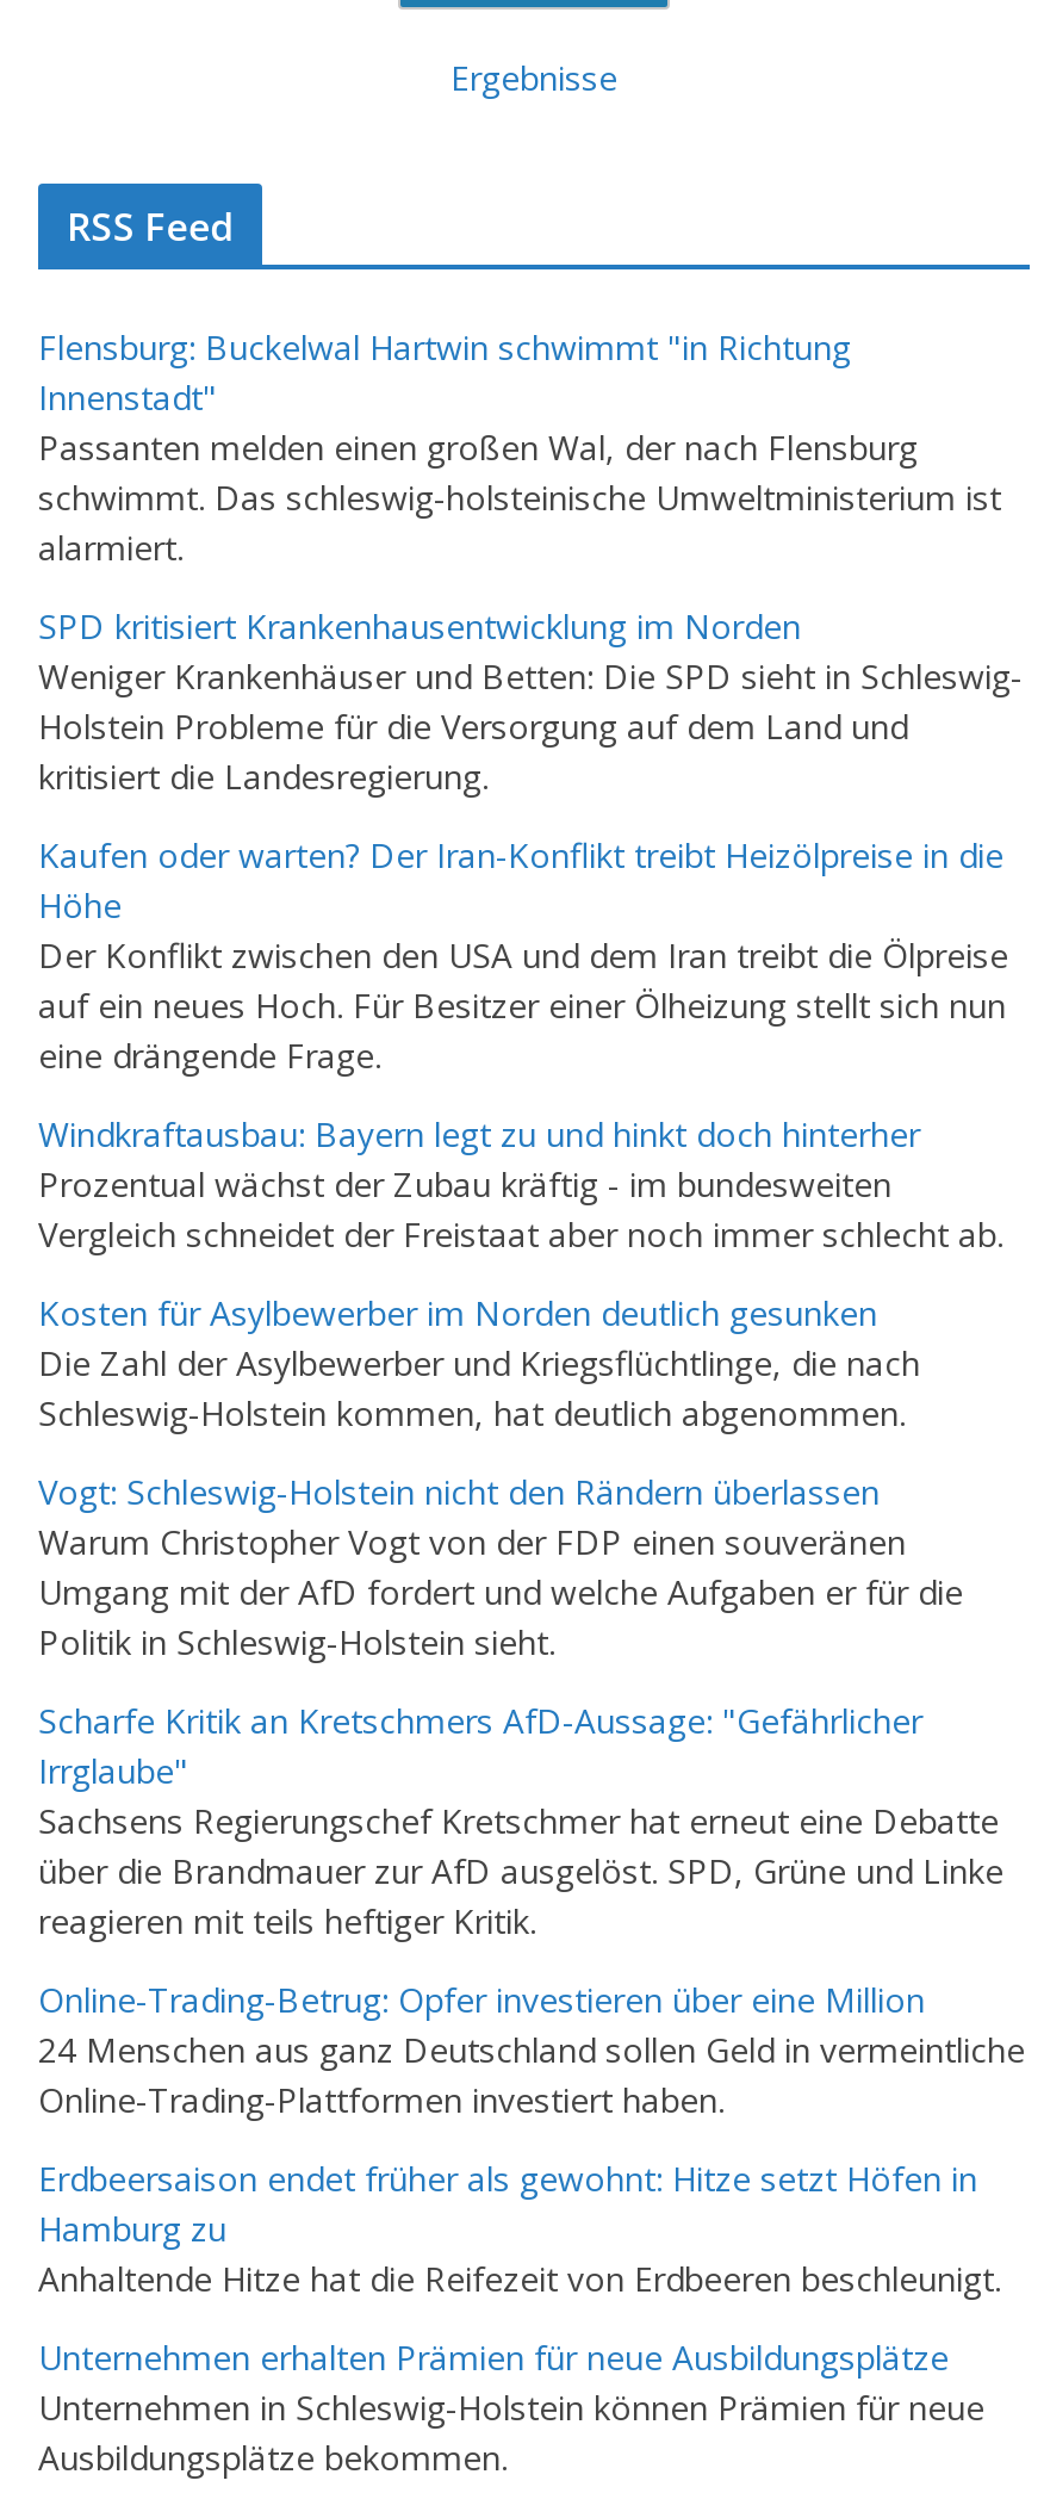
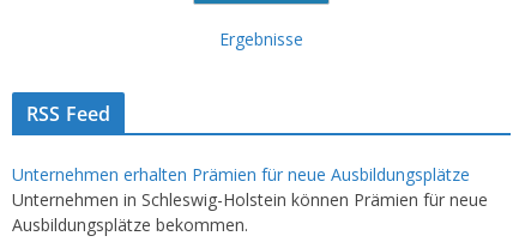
[38,324,1025,2301] Flensburg: Buckelwal Hartwin schwimmt "in Richtung | Innenstadt" | Passanten melden einen großen Wal, der nach Flensburg | schwimmt. Das schleswig-holsteinische Umweltministerium ist | alarmiert. | SPD kritisiert Krankenhausentwicklung im Norden | Weniger Krankenhäuser und Betten: Die SPD sieht in Schleswig- | Holstein Probleme für die Versorgung auf dem Land und | kritisiert die Landesregierung. | Kaufen oder warten? Der Iran-Konflikt treibt Heizölpreise in die | Höhe | Der Konflikt zwischen den USA und dem Iran treibt die Ölpreise | auf ein neues Hoch. Für Besitzer einer Ölheizung stellt sich nun | eine drängende Frage. | Windkraftausbau: Bayern legt zu und hinkt doch hinterher | Prozentual wächst der Zubau kräftig - im bundesweiten | Vergleich schneidet der Freistaat aber noch immer schlecht ab. | Kosten für Asylbewerber im Norden deutlich gesunken | Die Zahl der Asylbewerber und Kriegsflüchtlinge, die nach | Schleswig-Holstein kommen, hat deutlich abgenommen. | Vogt: Schleswig-Holstein nicht den Rändern überlassen | Warum Christopher Vogt von der FDP einen souveränen | Umgang mit der AfD fordert und welche Aufgaben er für die | Politik in Schleswig-Holstein sieht. | Scharfe Kritik an Kretschmers AfD-Aussage: "Gefährlicher | Irrglaube" | Sachsens Regierungschef Kretschmer hat erneut eine Debatte | über die Brandmauer zur AfD ausgelöst. SPD, Grüne und Linke | reagieren mit teils heftiger Kritik. | Online-Trading-Betrug: Opfer investieren über eine Million | 24 Menschen aus ganz Deutschland sollen Geld in vermeintliche | Online-Trading-Plattformen investiert haben. | Erdbeersaison endet früher als gewohnt: Hitze setzt Höfen in | Hamburg zu | Anhaltende Hitze hat die Reifezeit von Erdbeeren beschleunigt. -> none

